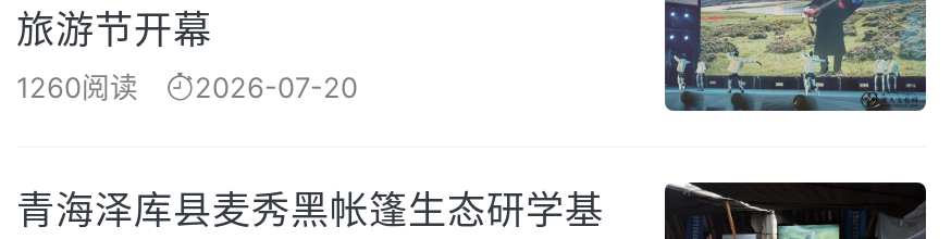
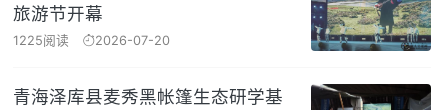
[16,71,358,103] 1260阅读 2026-07-20 -> [13,33,170,48] 1225阅读 2026-07-20

